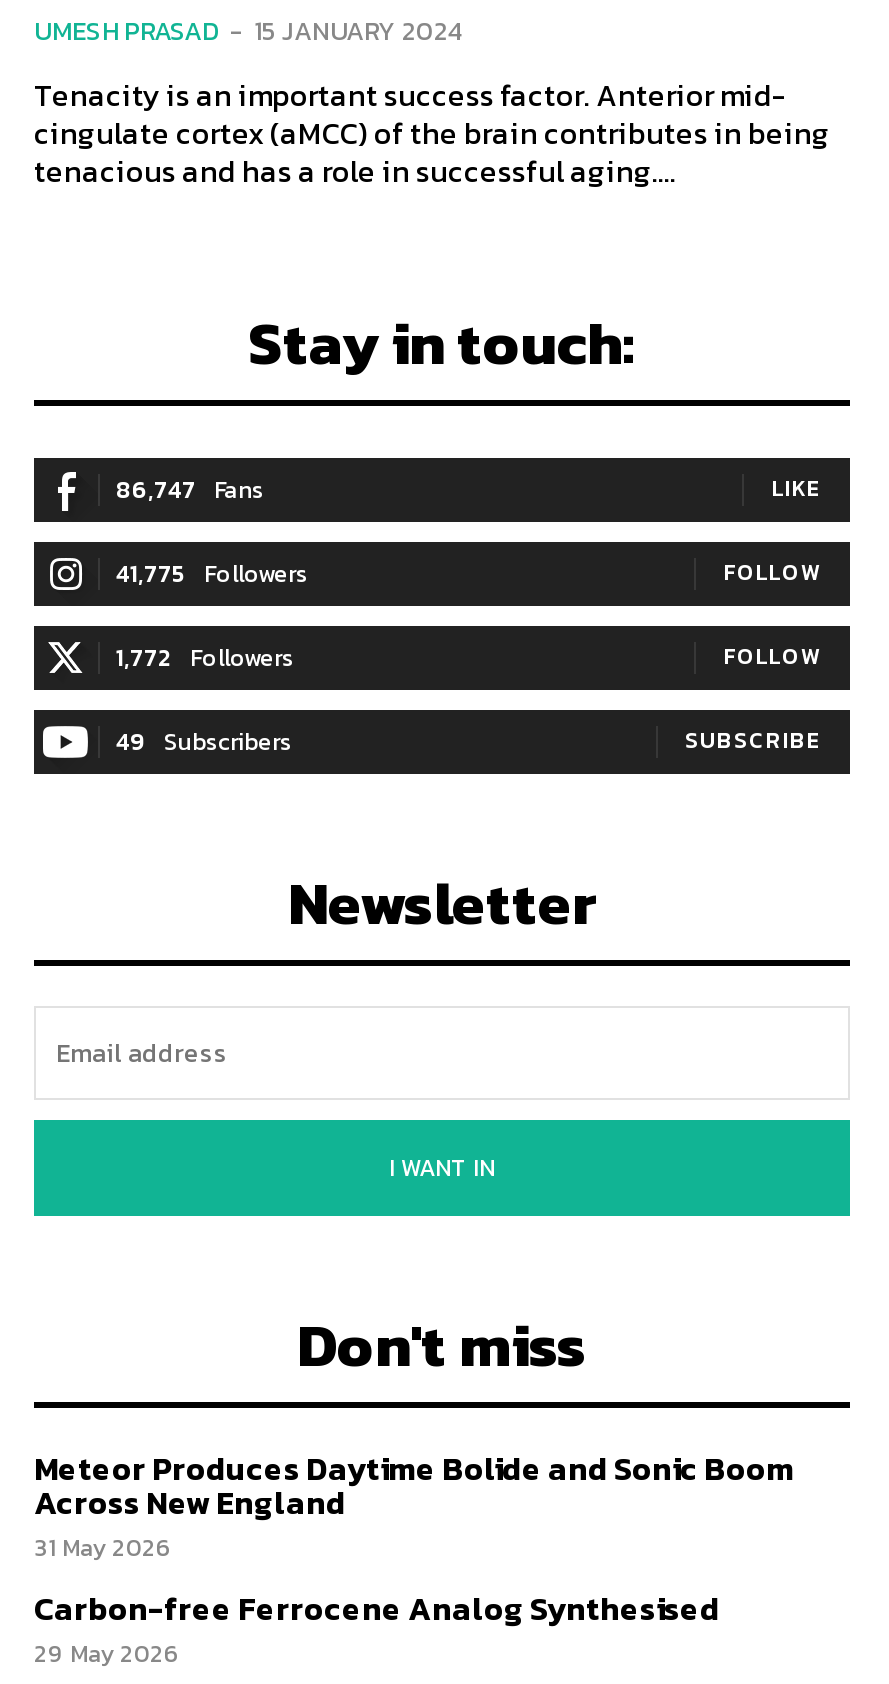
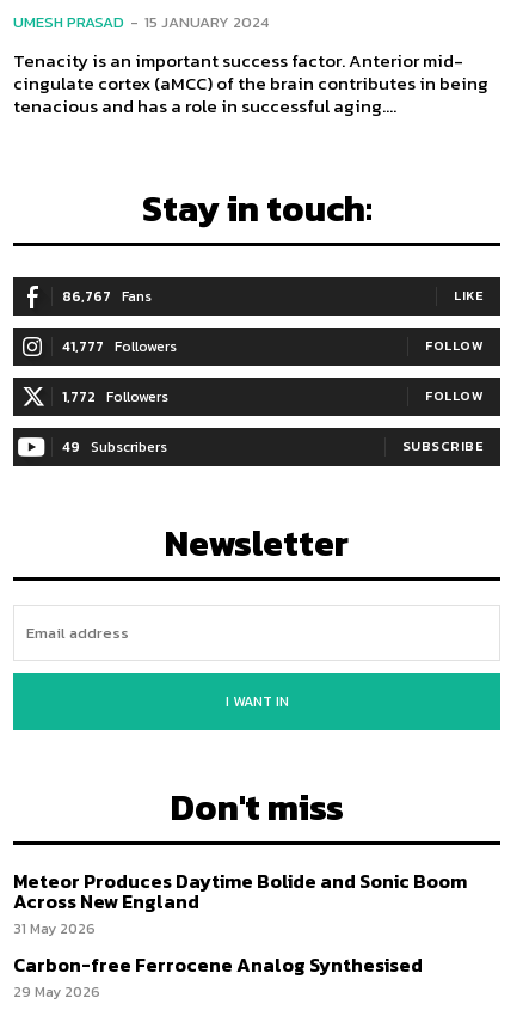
[116,472,264,508] 86,747 Fans -> [62,285,152,307] 86,767 Fans
[116,556,308,592] 41,775 Followers -> [62,336,177,357] 41,777 Followers

